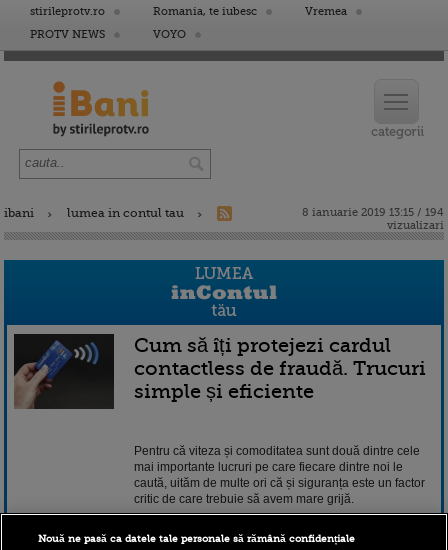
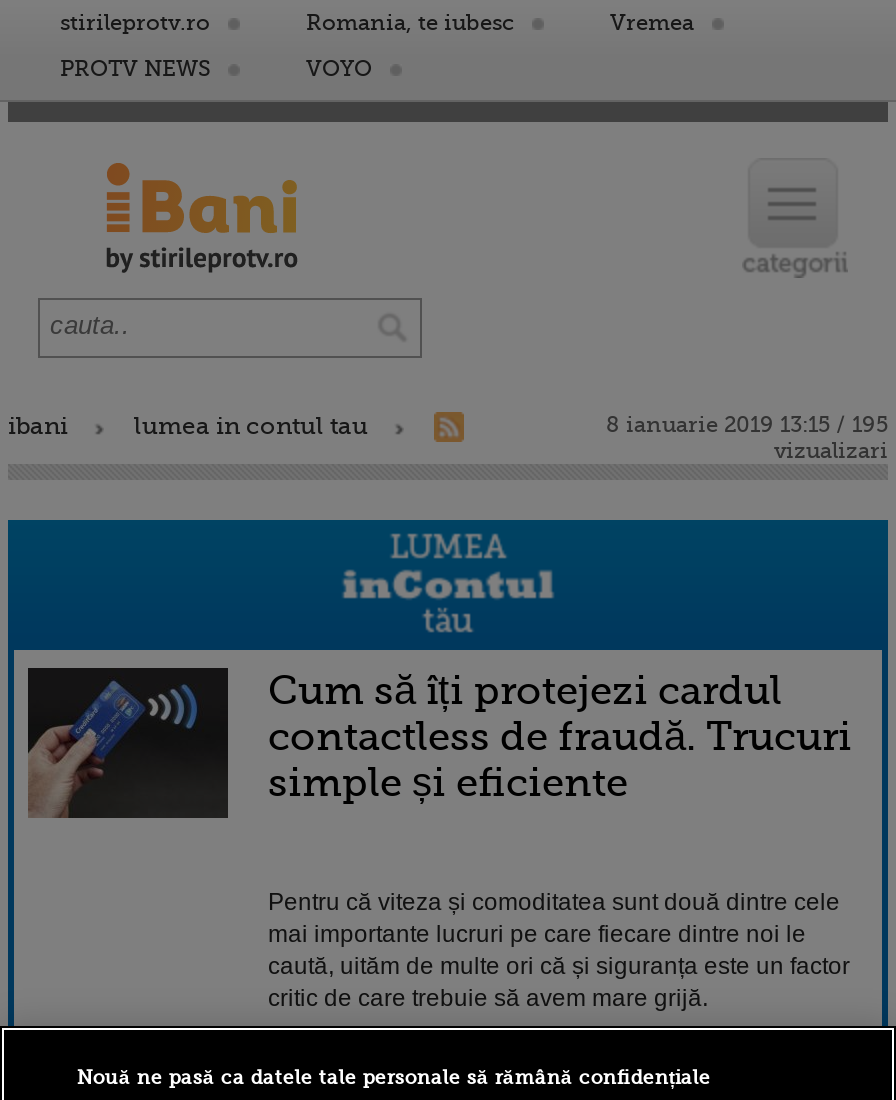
[302,206,444,219] 8 ianuarie 2019 13:15 / 194 -> [606,412,888,438] 8 ianuarie 2019 13:15 / 195

